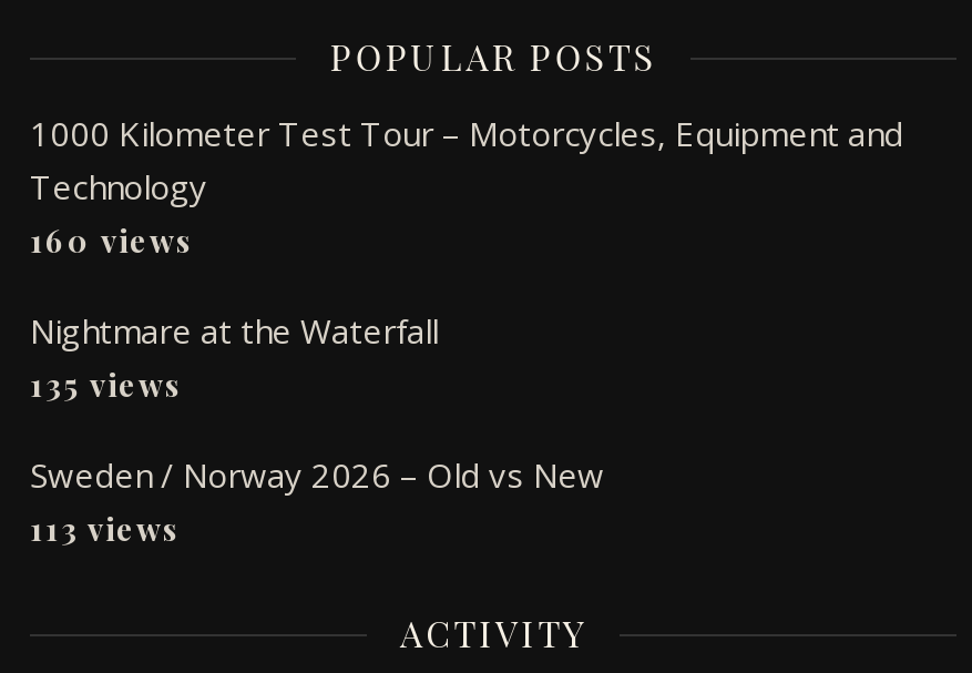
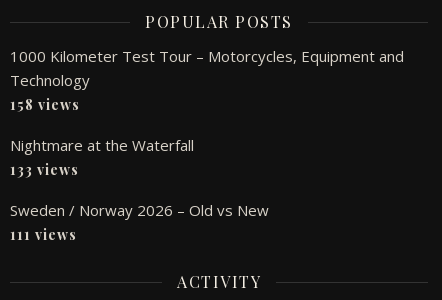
[30,220,194,262] 160 views -> [10,95,80,114] 158 views
[30,364,183,406] 135 views -> [10,160,79,179] 133 views
[30,508,181,550] 113 views -> [10,225,77,244] 111 views

